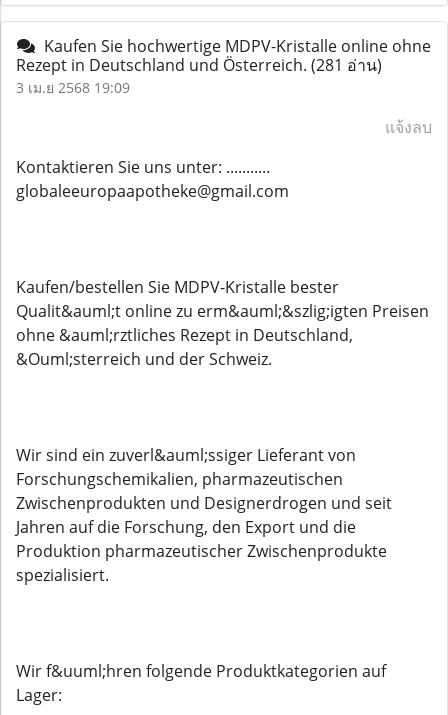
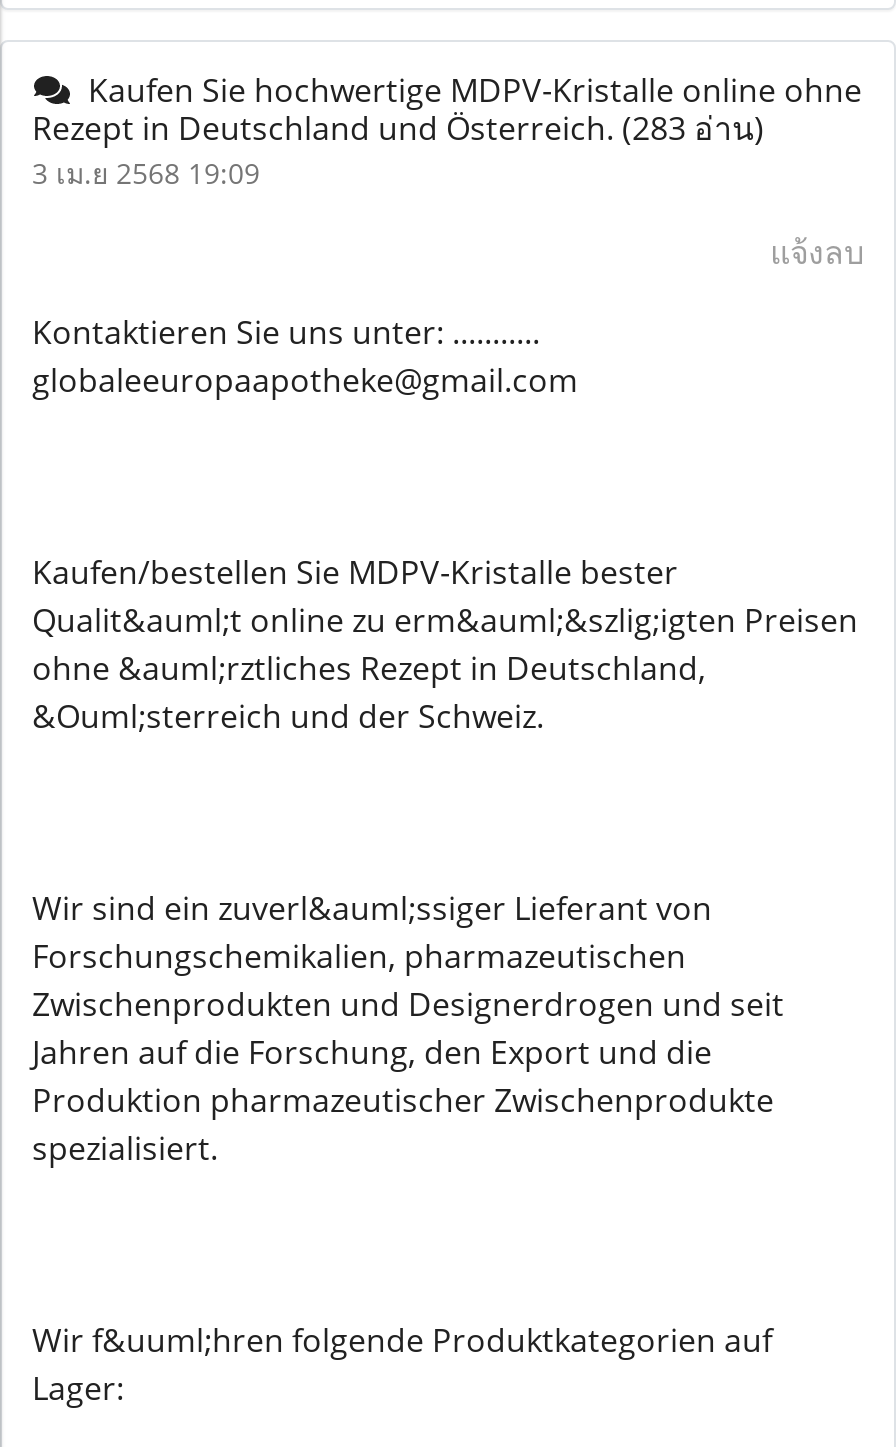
[16,54,382,76] Rezept in Deutschland und Österreich. (281 อ่าน) -> [32,106,764,150] Rezept in Deutschland und Österreich. (283 อ่าน)

